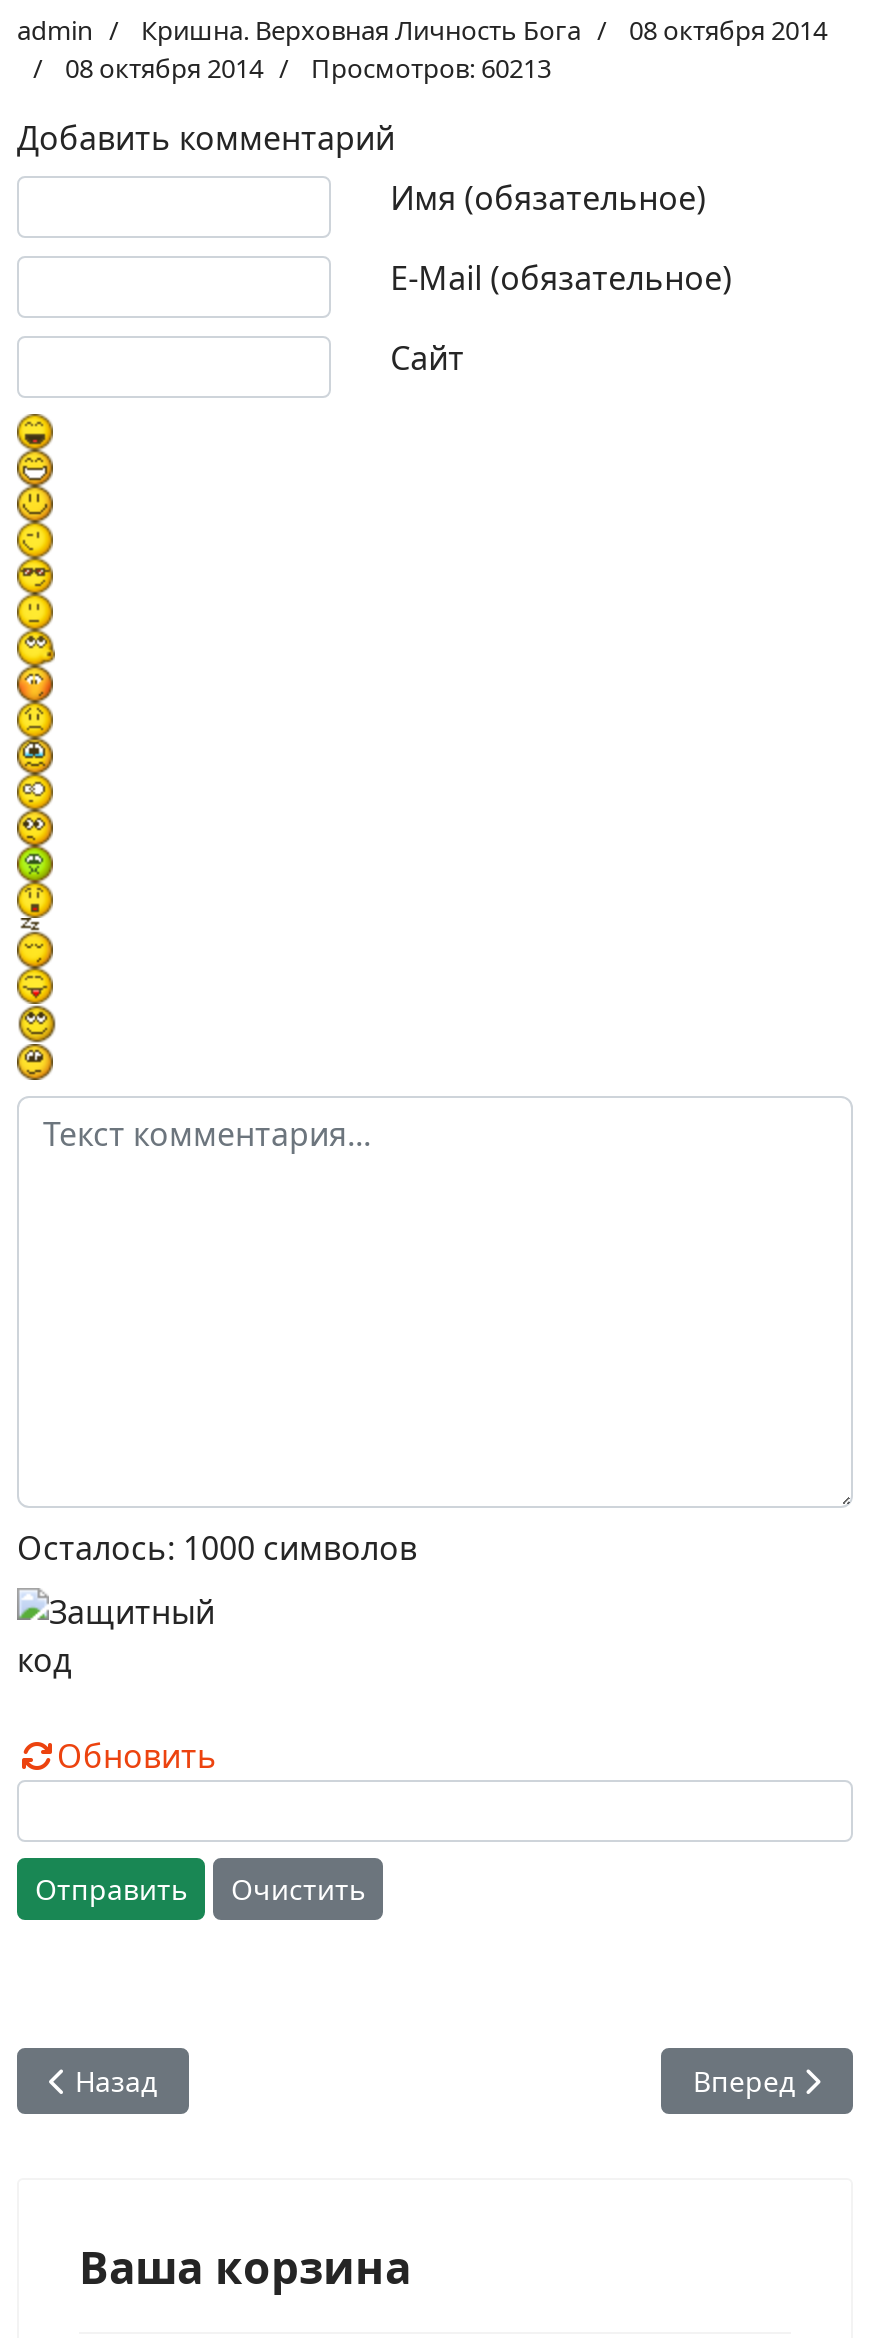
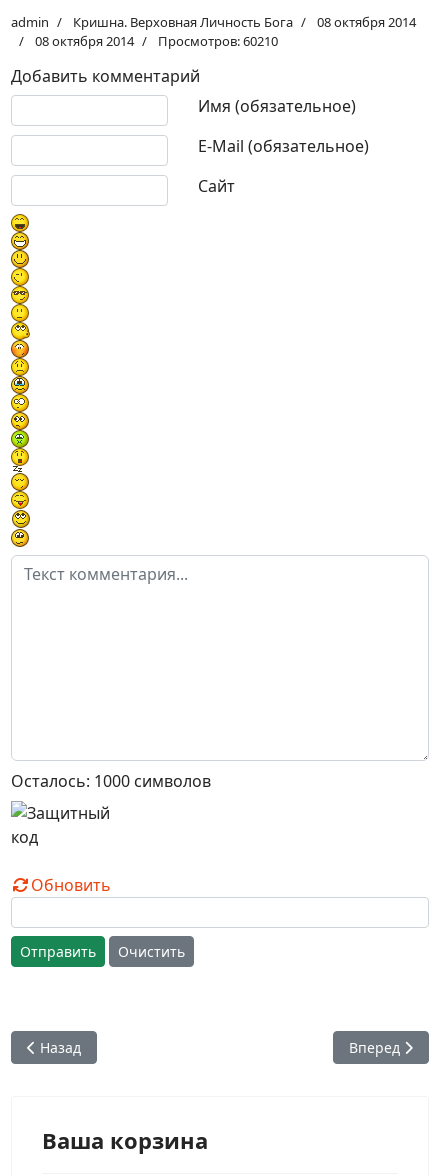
[65,50,551,86] 08 октября 2014 Просмотров: 60213 -> [35,32,278,50] 08 октября 2014 Просмотров: 60210

